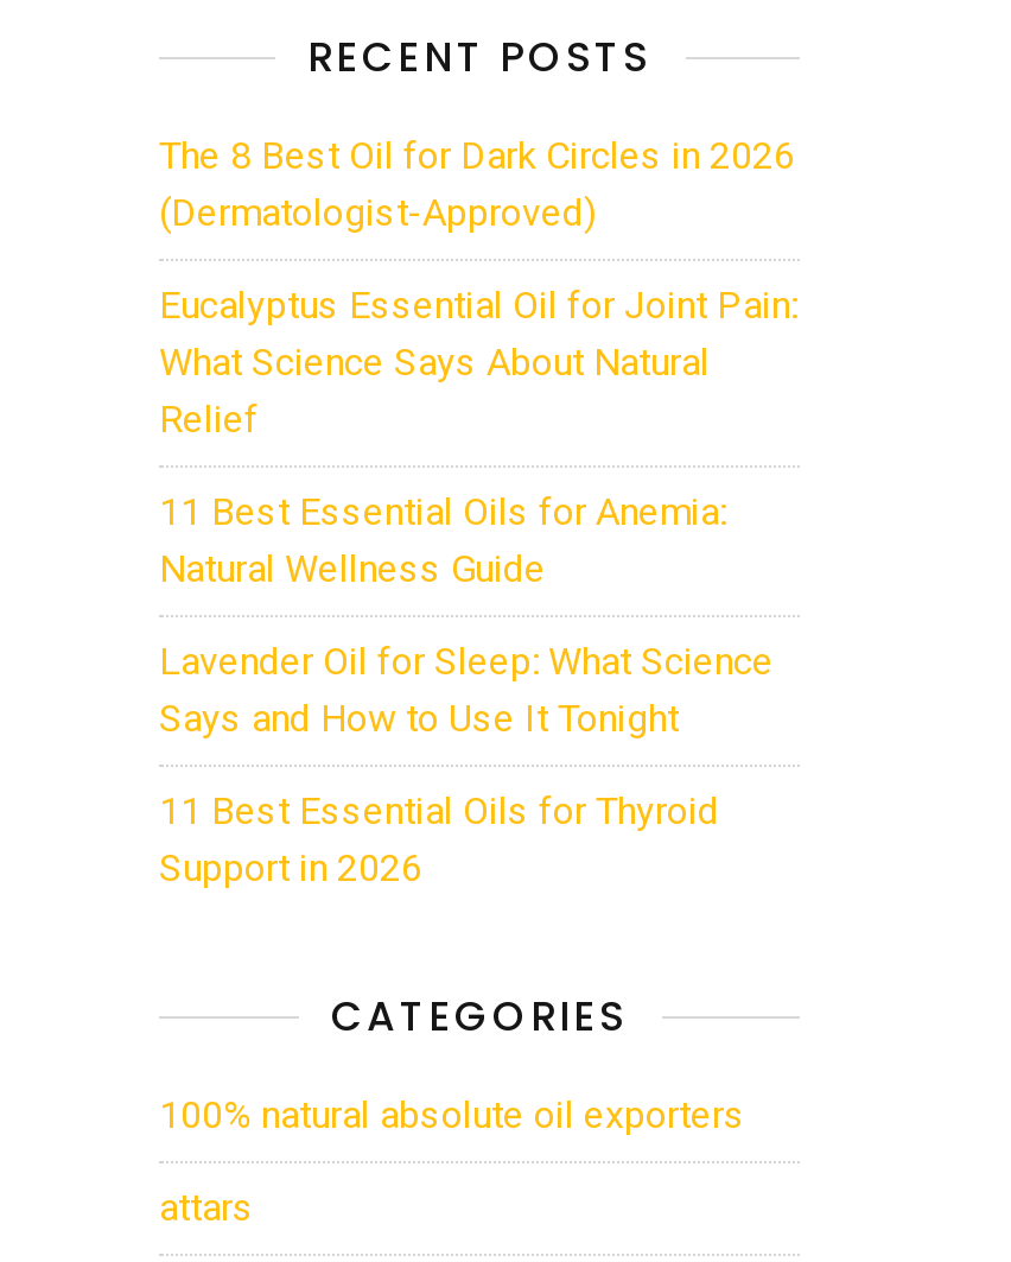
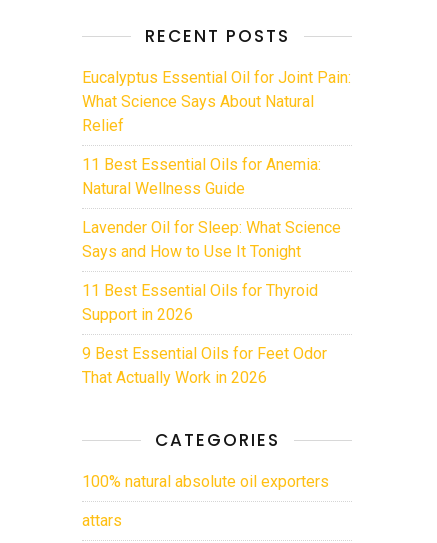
[159,133,795,235] The 8 Best Oil for Dark Circles in 2026 | (Dermatologist-Approved) -> none
moved [159,282,797,890] -> [82,68,351,324]: Eucalyptus Essential Oil for Joint Pain: | What Science Says About Natural | Relief | ... | 11 Best Essential Oils for Thyroid | Support in 2026
none -> [82,344,327,387] 9 Best Essential Oils for Feet Odor | That Actually Work in 2026

